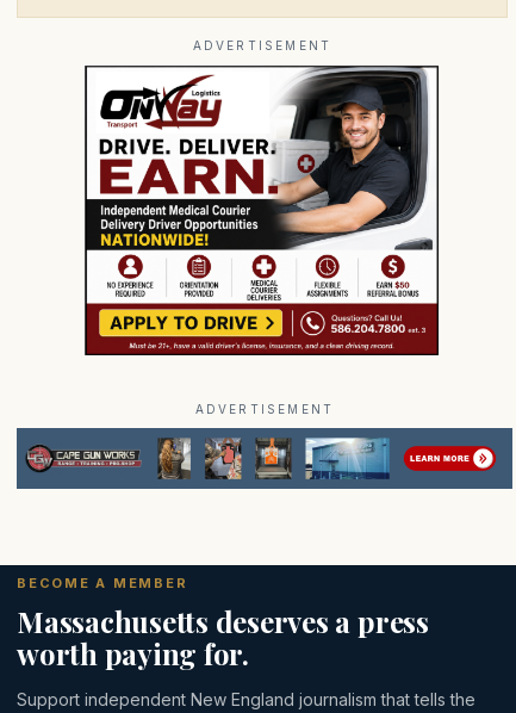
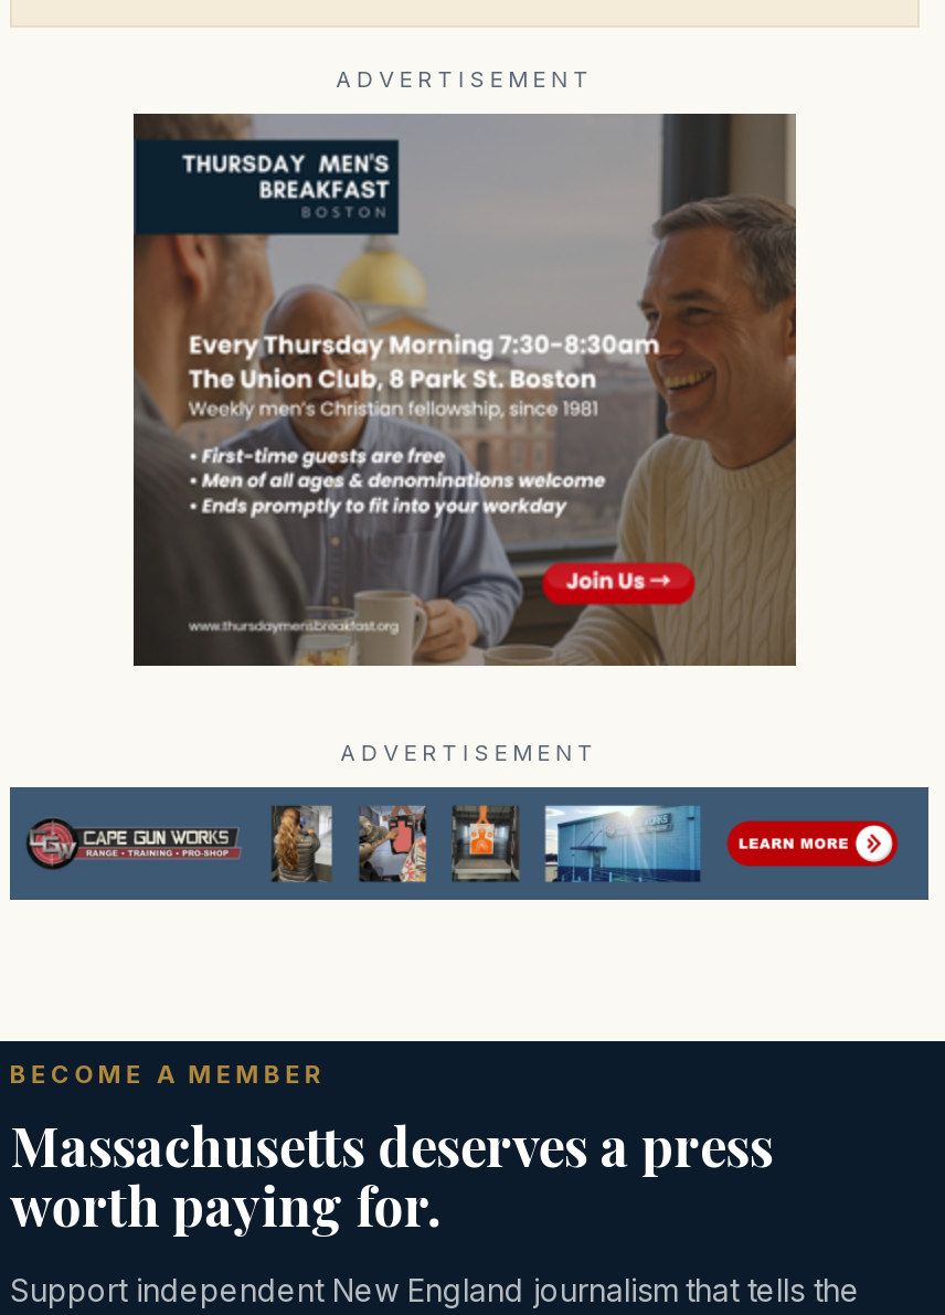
[83,66,441,362] [image] -> [131,114,798,668] [image]

